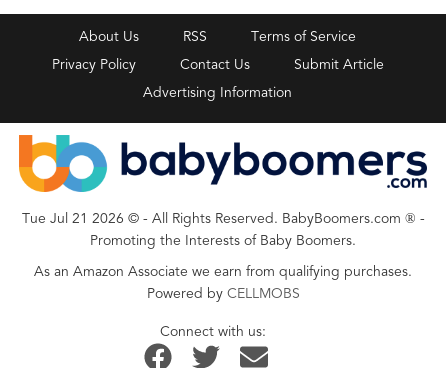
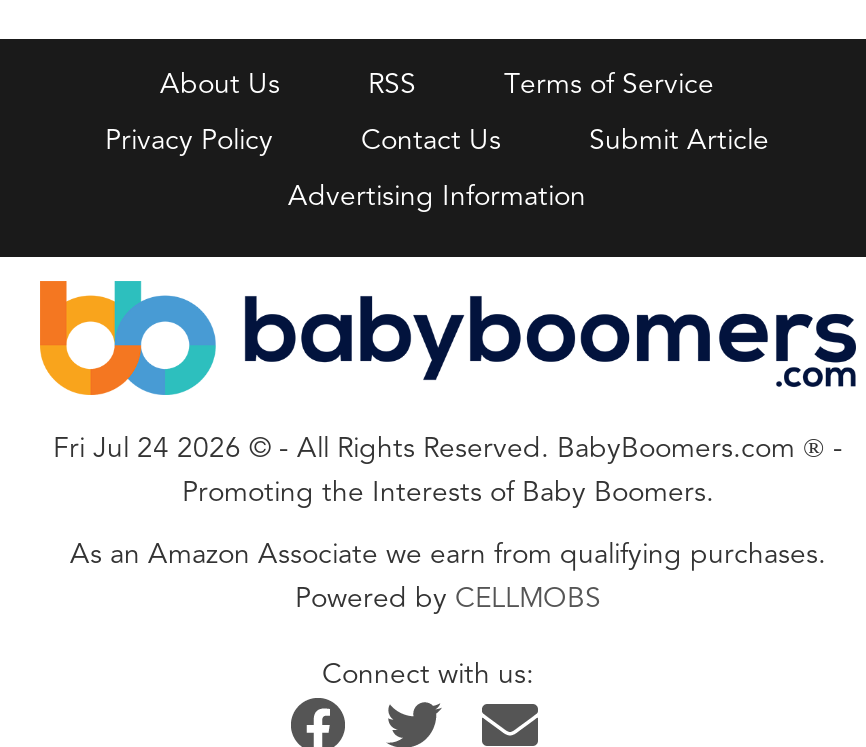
[21,210,424,227] Tue Jul 21 2026 © - All Rights Reserved. BabyBoomers.com ® - -> [53,432,843,466] Fri Jul 24 2026 © - All Rights Reserved. BabyBoomers.com ® -

